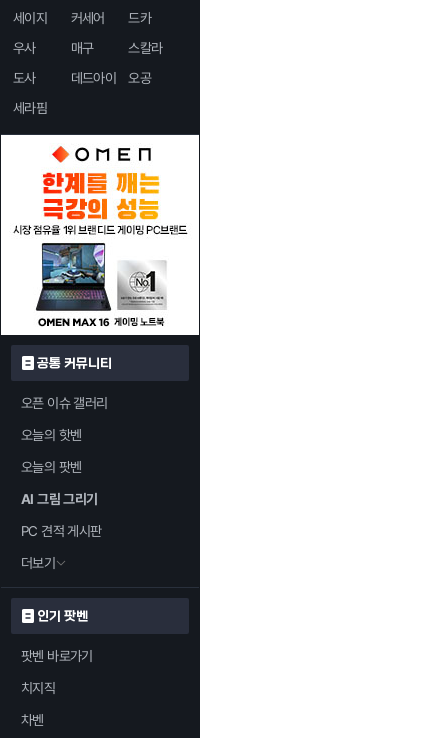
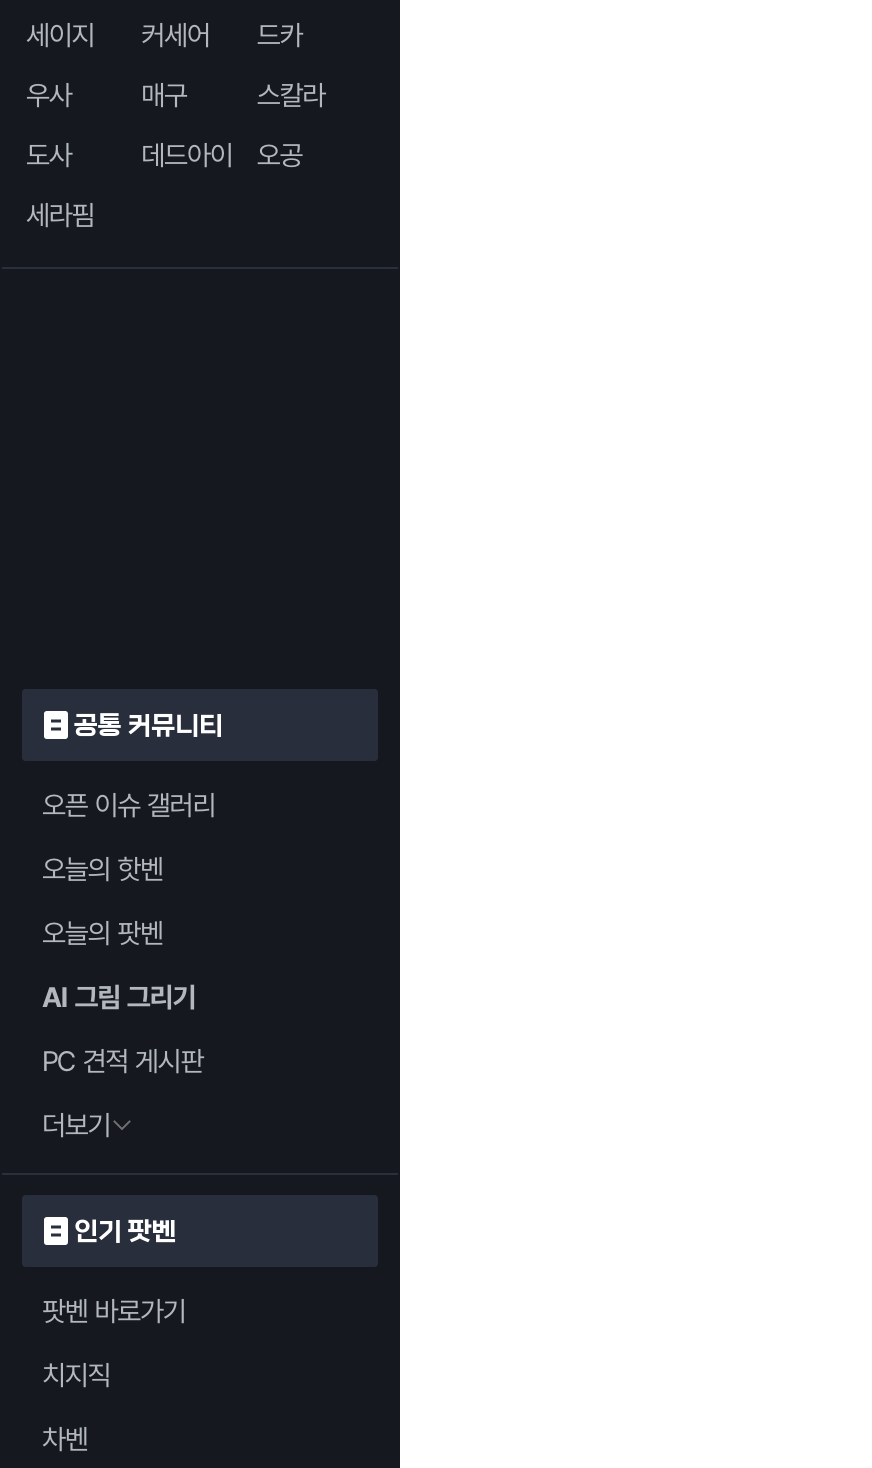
[3,134,200,336] [image] -> none

